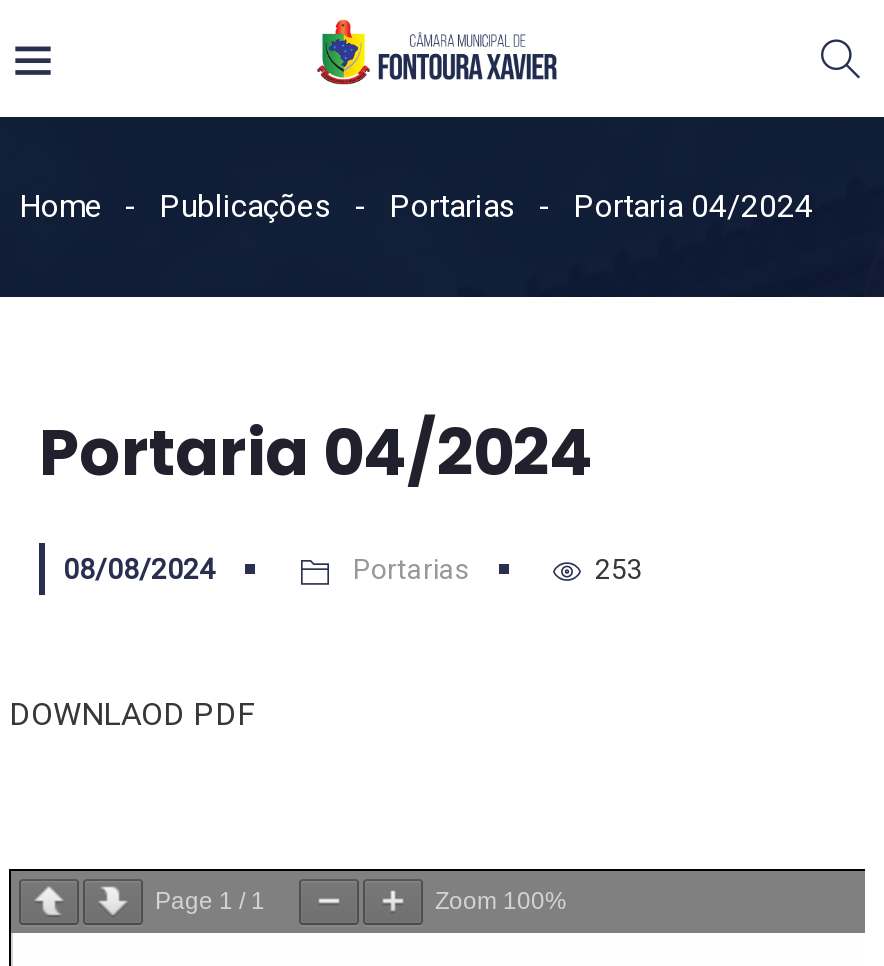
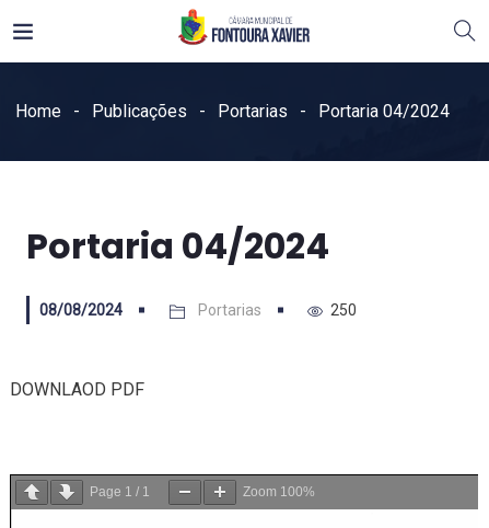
[595,553,643,585] 253 -> [330,301,357,319] 250

